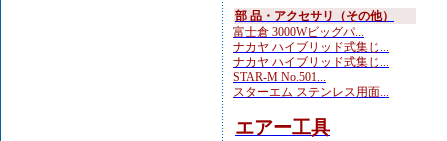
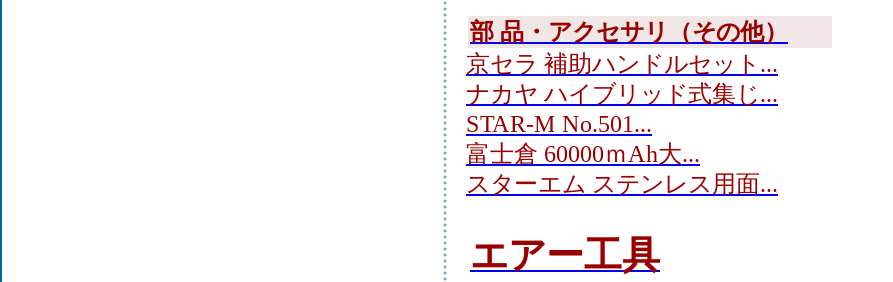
[233,25,389,54] 富士倉 3000Wビッグパ... | ナカヤ ハイブリッド式集じ... -> [466,50,778,78] 京セラ 補助ハンドルセット...
none -> [466,140,700,168] 富士倉 60000ｍAh大...

